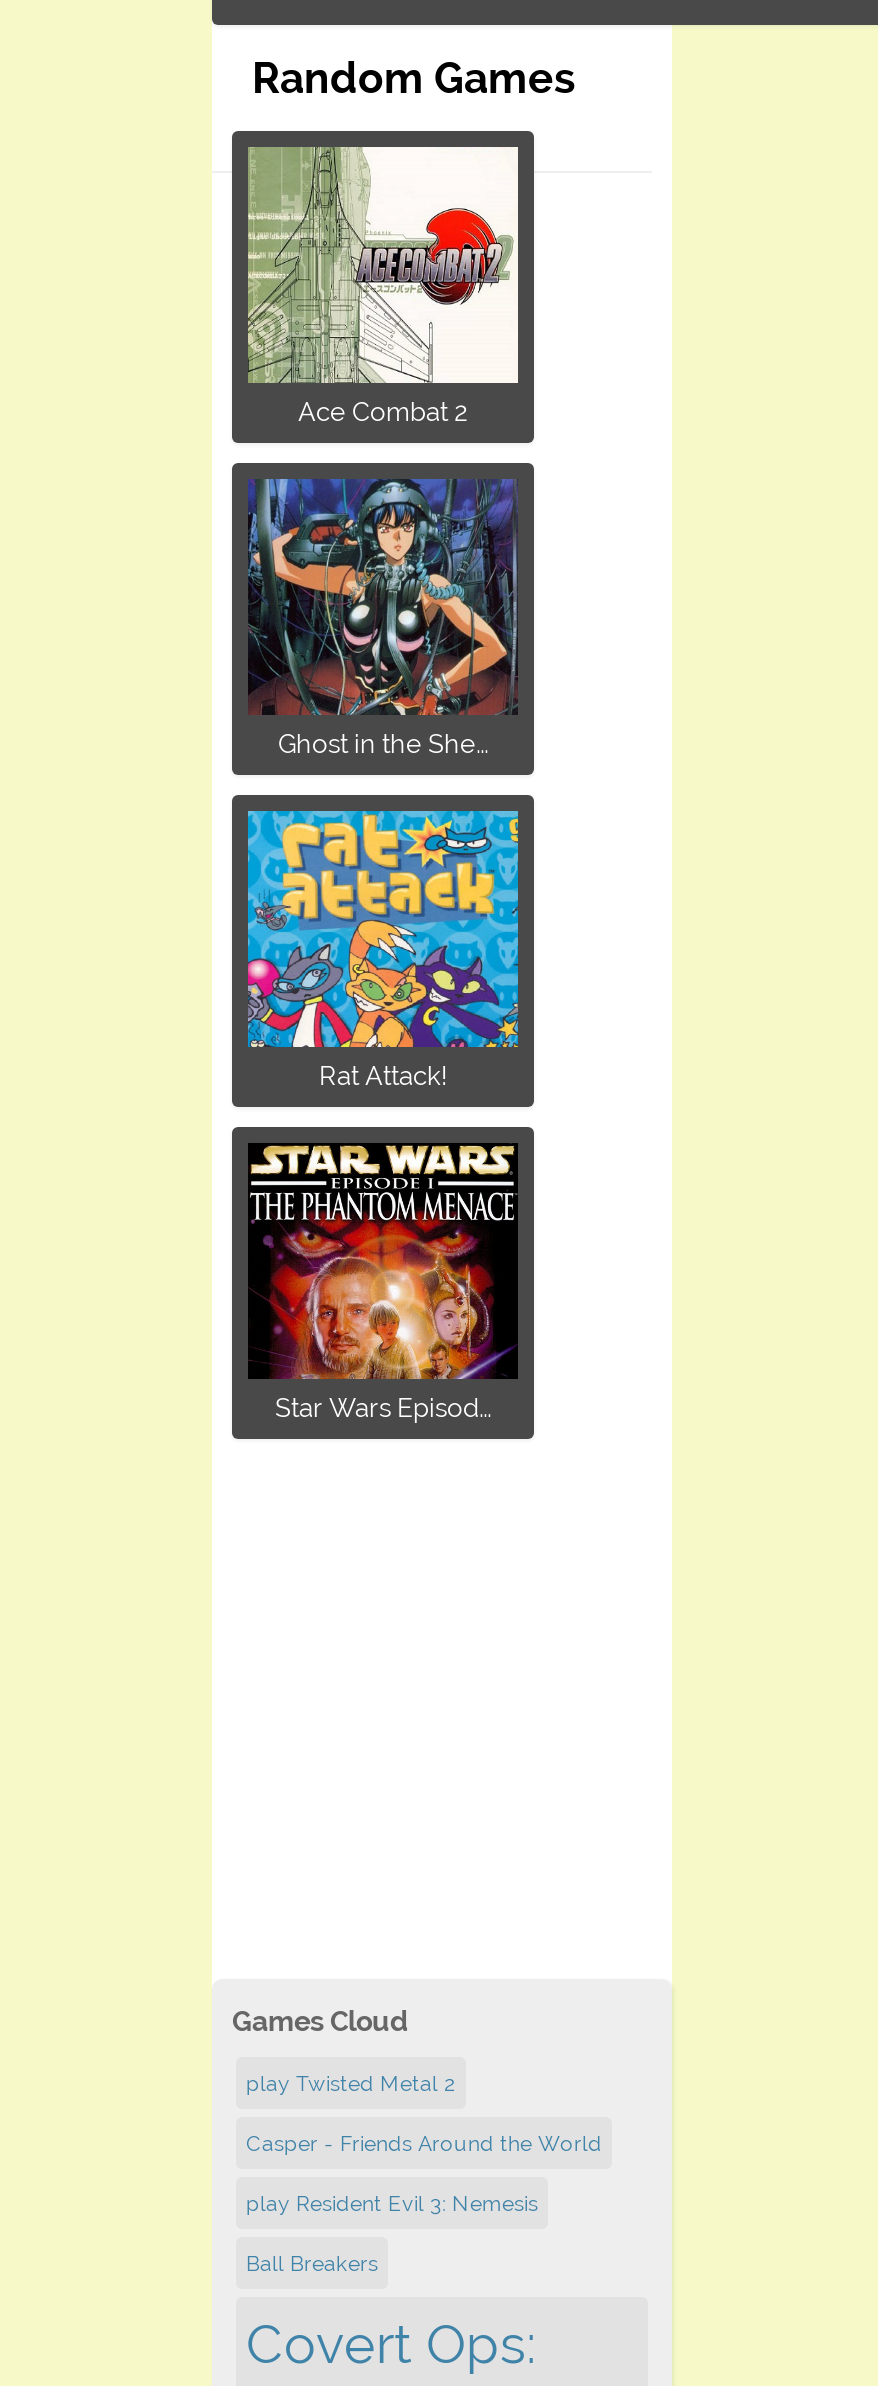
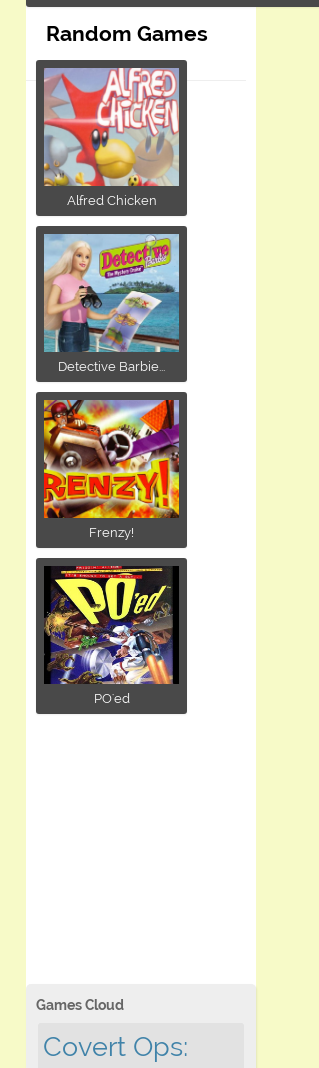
[248,145,520,427] [image] | Ace Combat 2 -> [44,68,179,208] [image] | Alfred Chicken
[248,479,518,759] [image] | Ghost in the She... -> [43,233,180,374] [image] | Detective Barbie...
[246,809,520,1091] [image] | Rat Attack! -> [43,399,180,540] [image] | Frenzy!
[248,1141,516,1423] [image] | Star Wars Episod... -> [44,565,178,706] [image] | PO'ed
[246,2071,602,2275] play Twisted Metal 2 | Casper - Friends Around the World | play Resident Evil 3: Nemesis | Ball Breakers -> none

